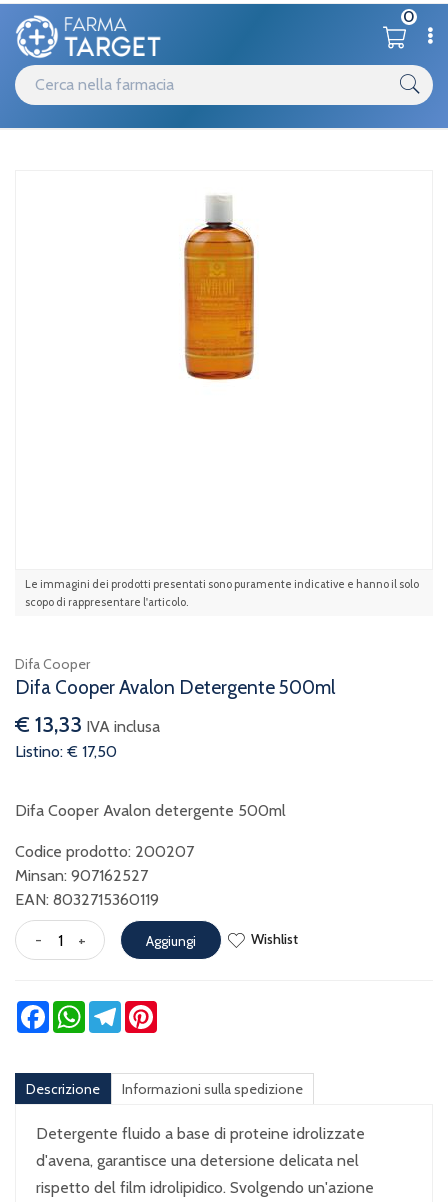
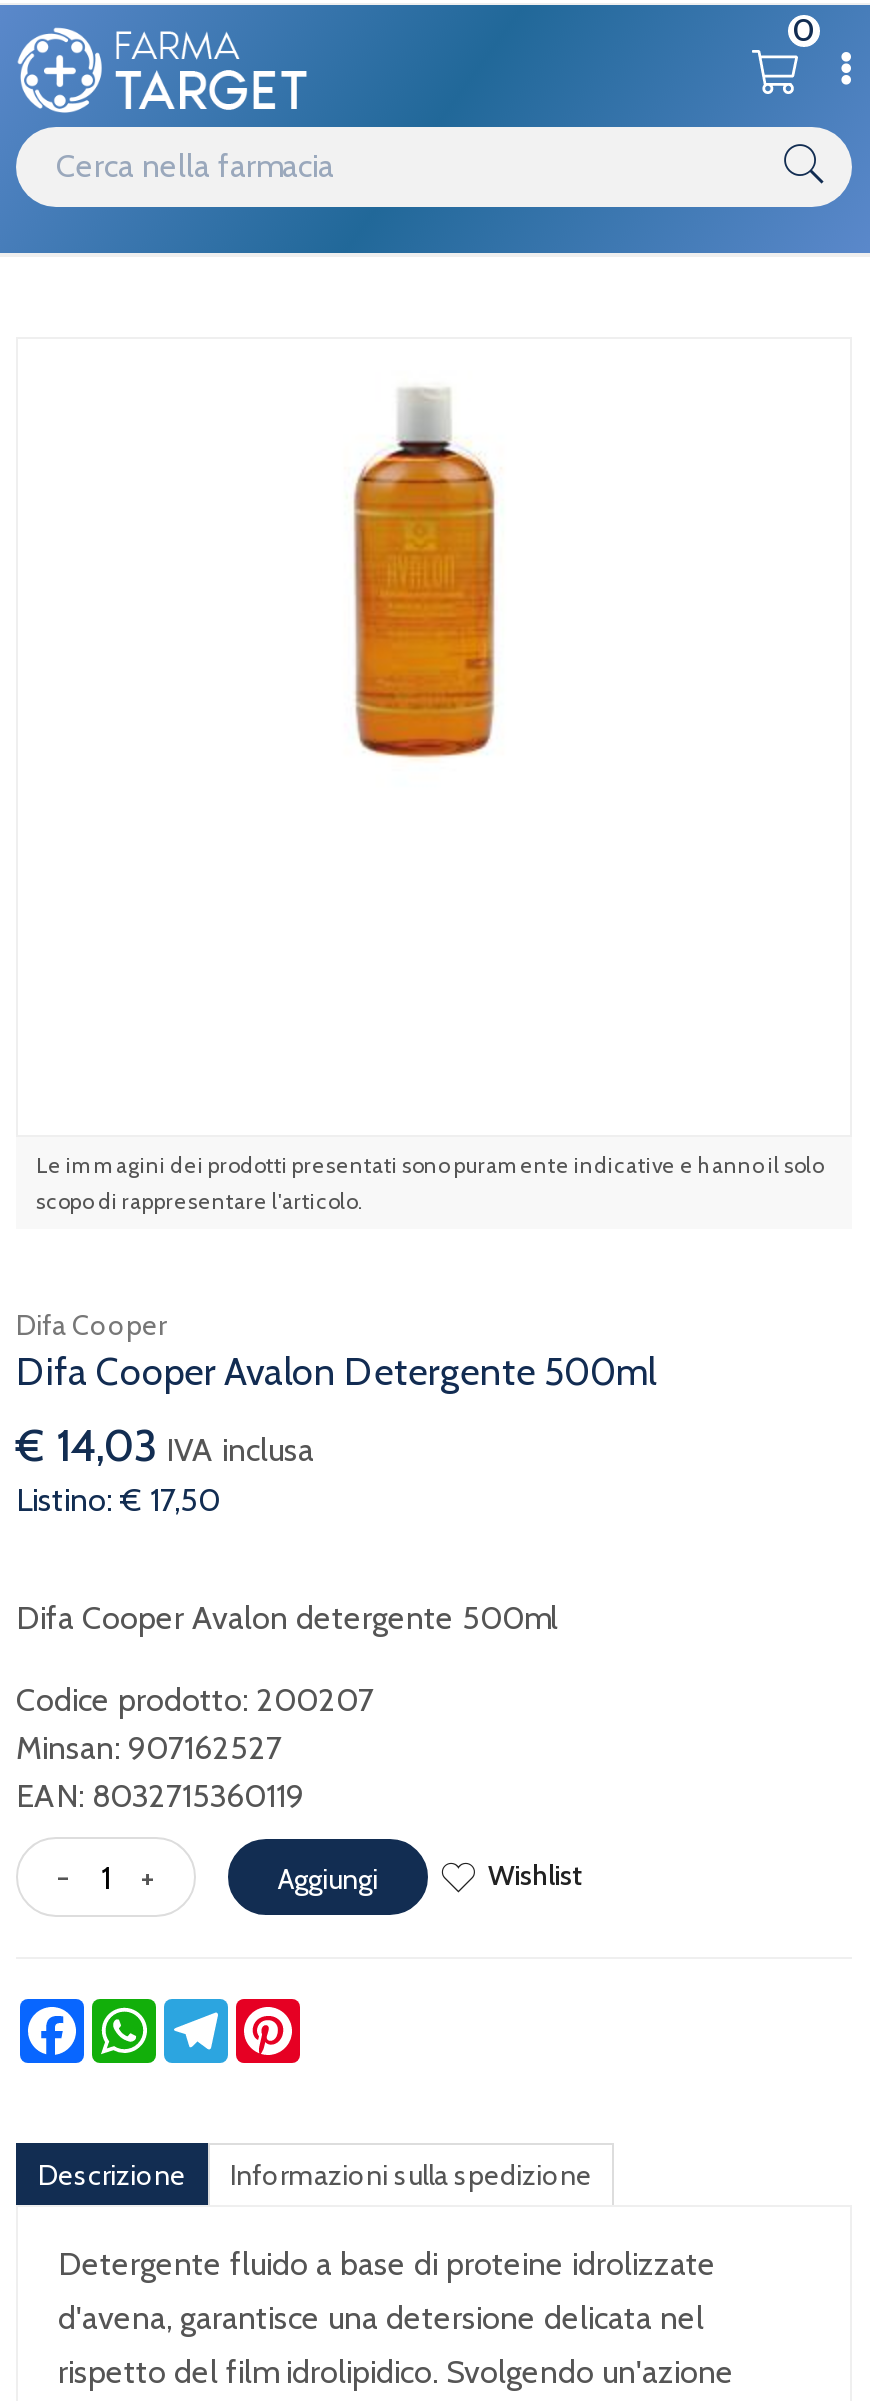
[15,711,160,738] € 13,33 IVA inclusa -> [16,1418,314,1472] € 14,03 IVA inclusa

